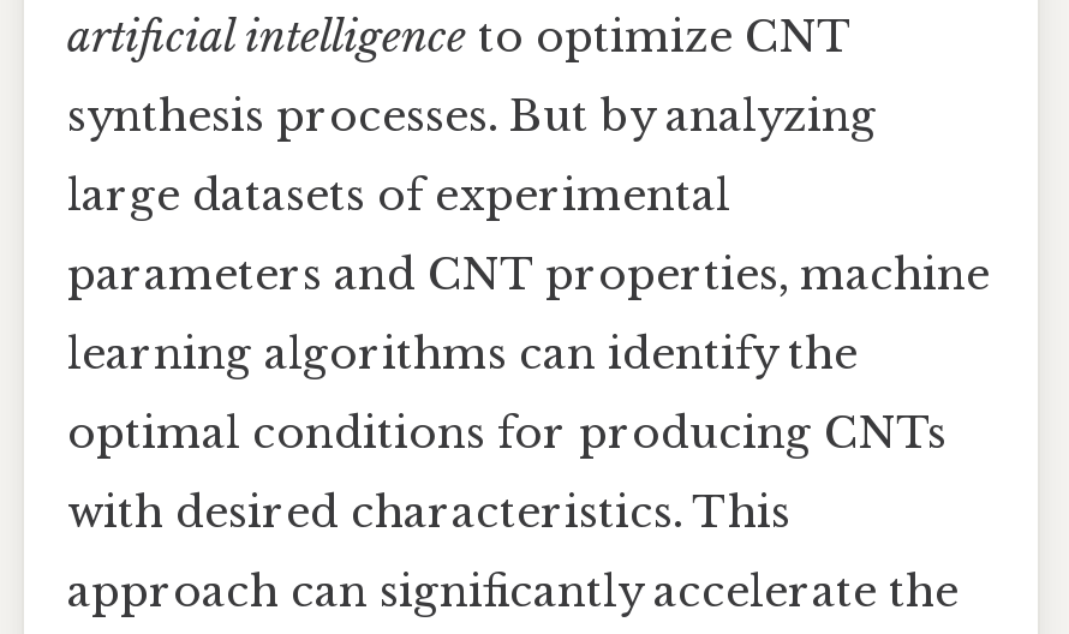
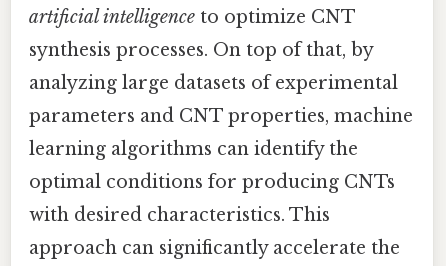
[67,91,877,144] synthesis processes. But by analyzing -> [29,39,373,61] synthesis processes. On top of that, by
[67,171,730,223] large datasets of experimental -> [29,72,398,94] analyzing large datasets of experimental

